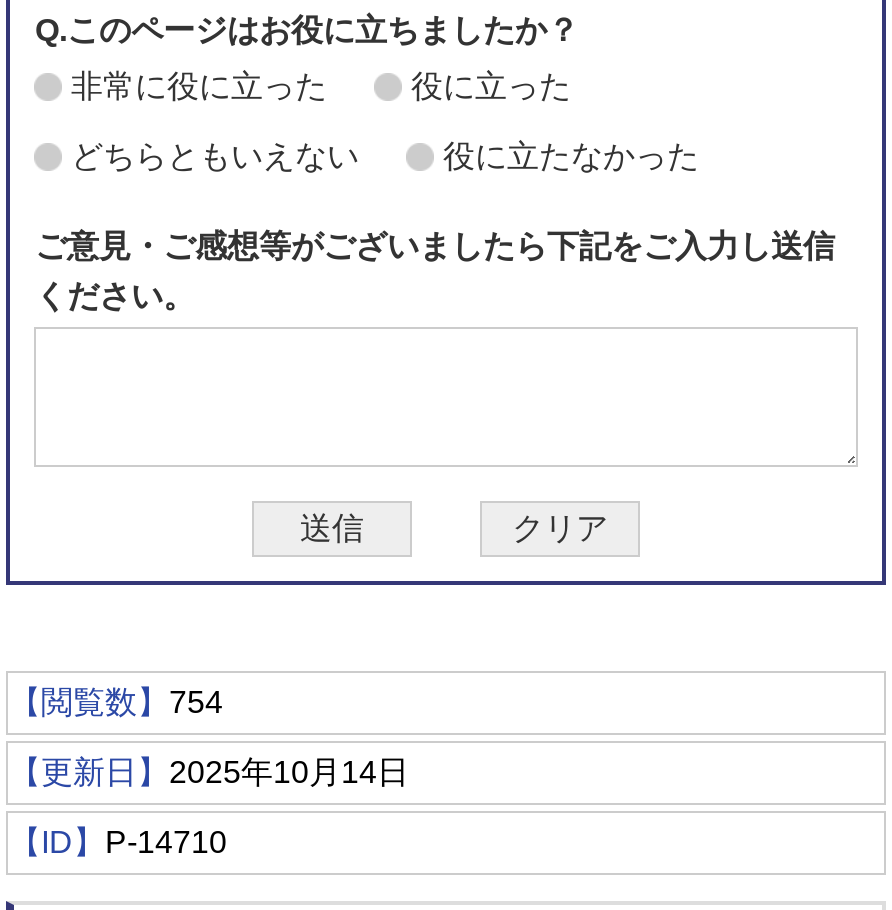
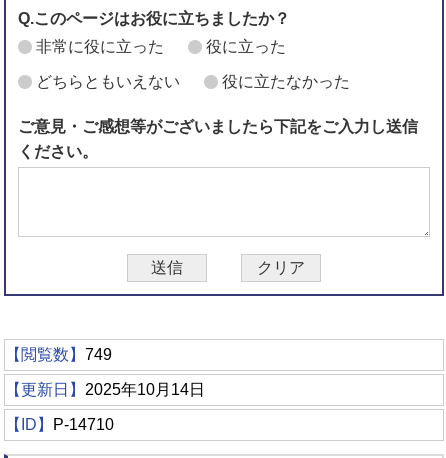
[9,685,223,719] 【閲覧数】754 -> [5,346,112,363] 【閲覧数】749

